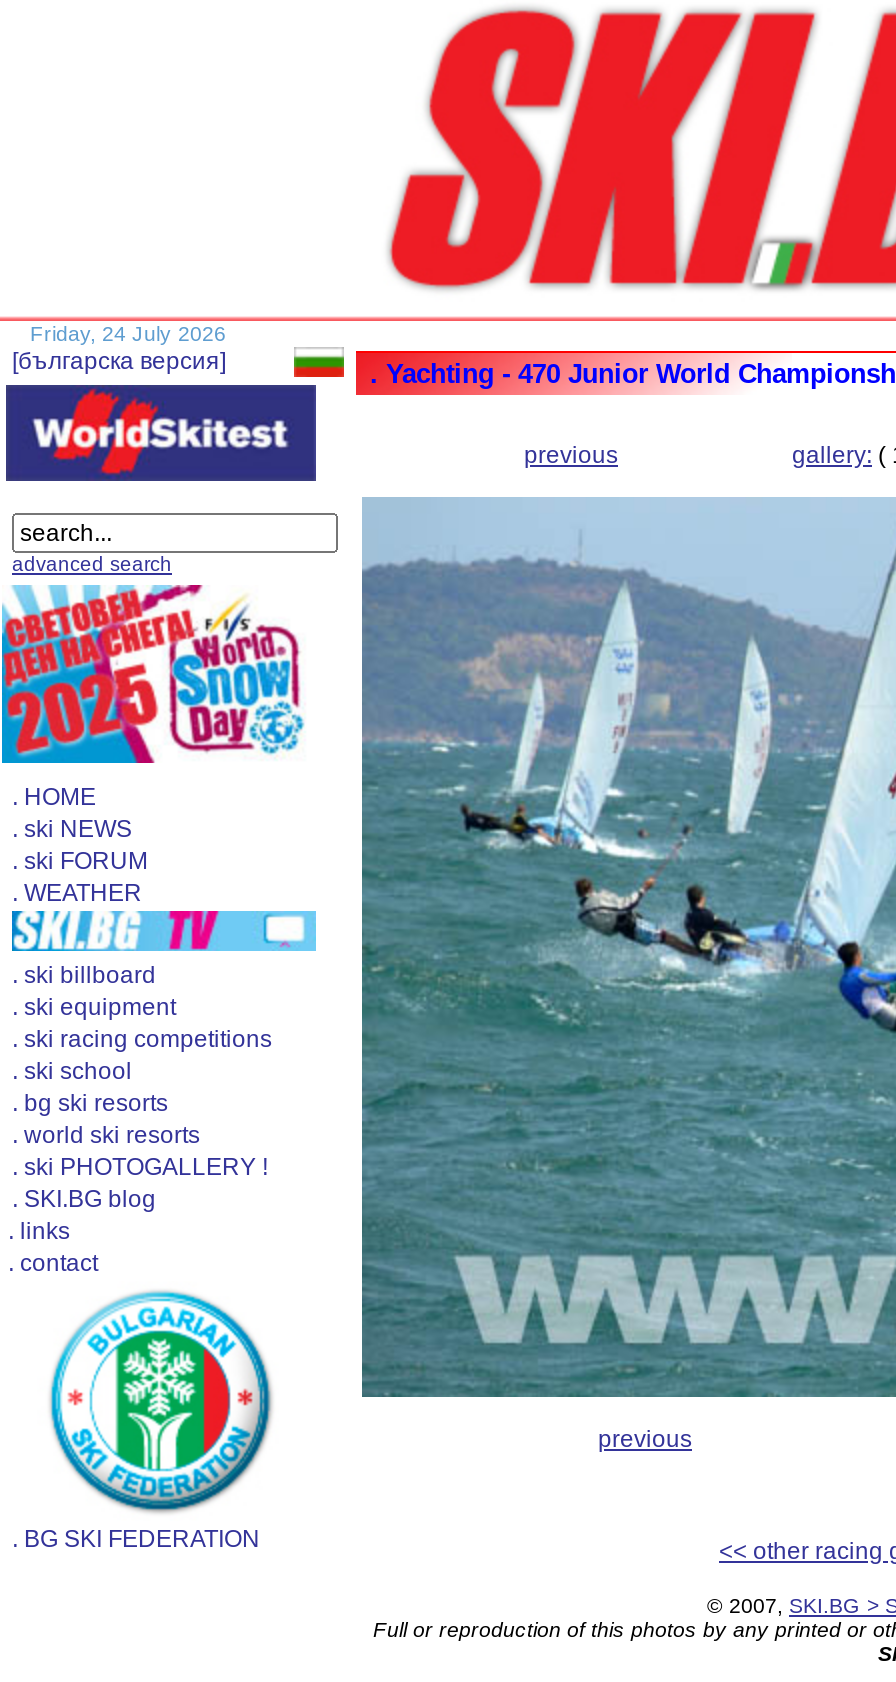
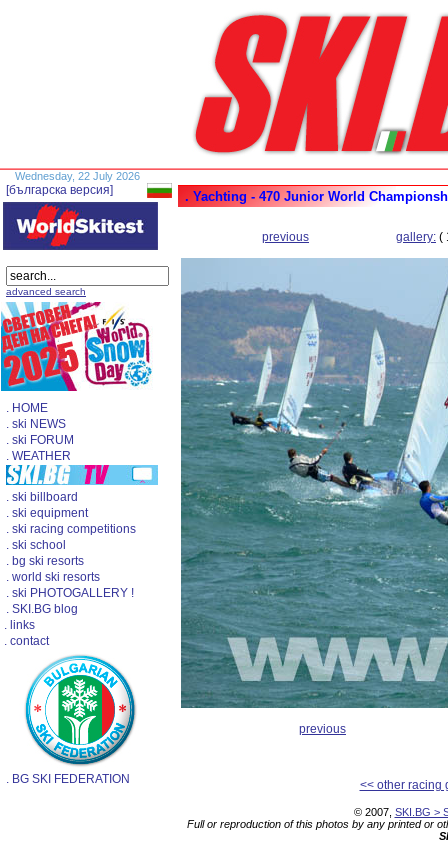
[0,321,226,345] Friday, 24 July 2026 -> [0,170,140,182] Wednesday, 22 July 2026

